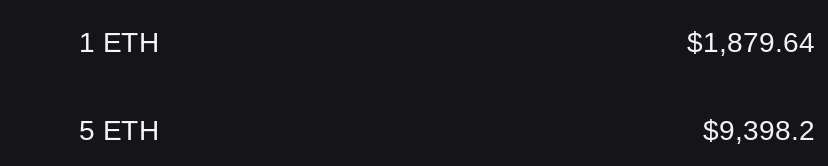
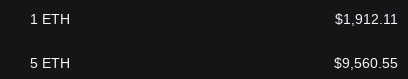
[687,26,815,58] $1,879.64 -> [335,11,398,27] $1,912.11
[703,114,815,146] $9,398.2 -> [334,55,398,71] $9,560.55

